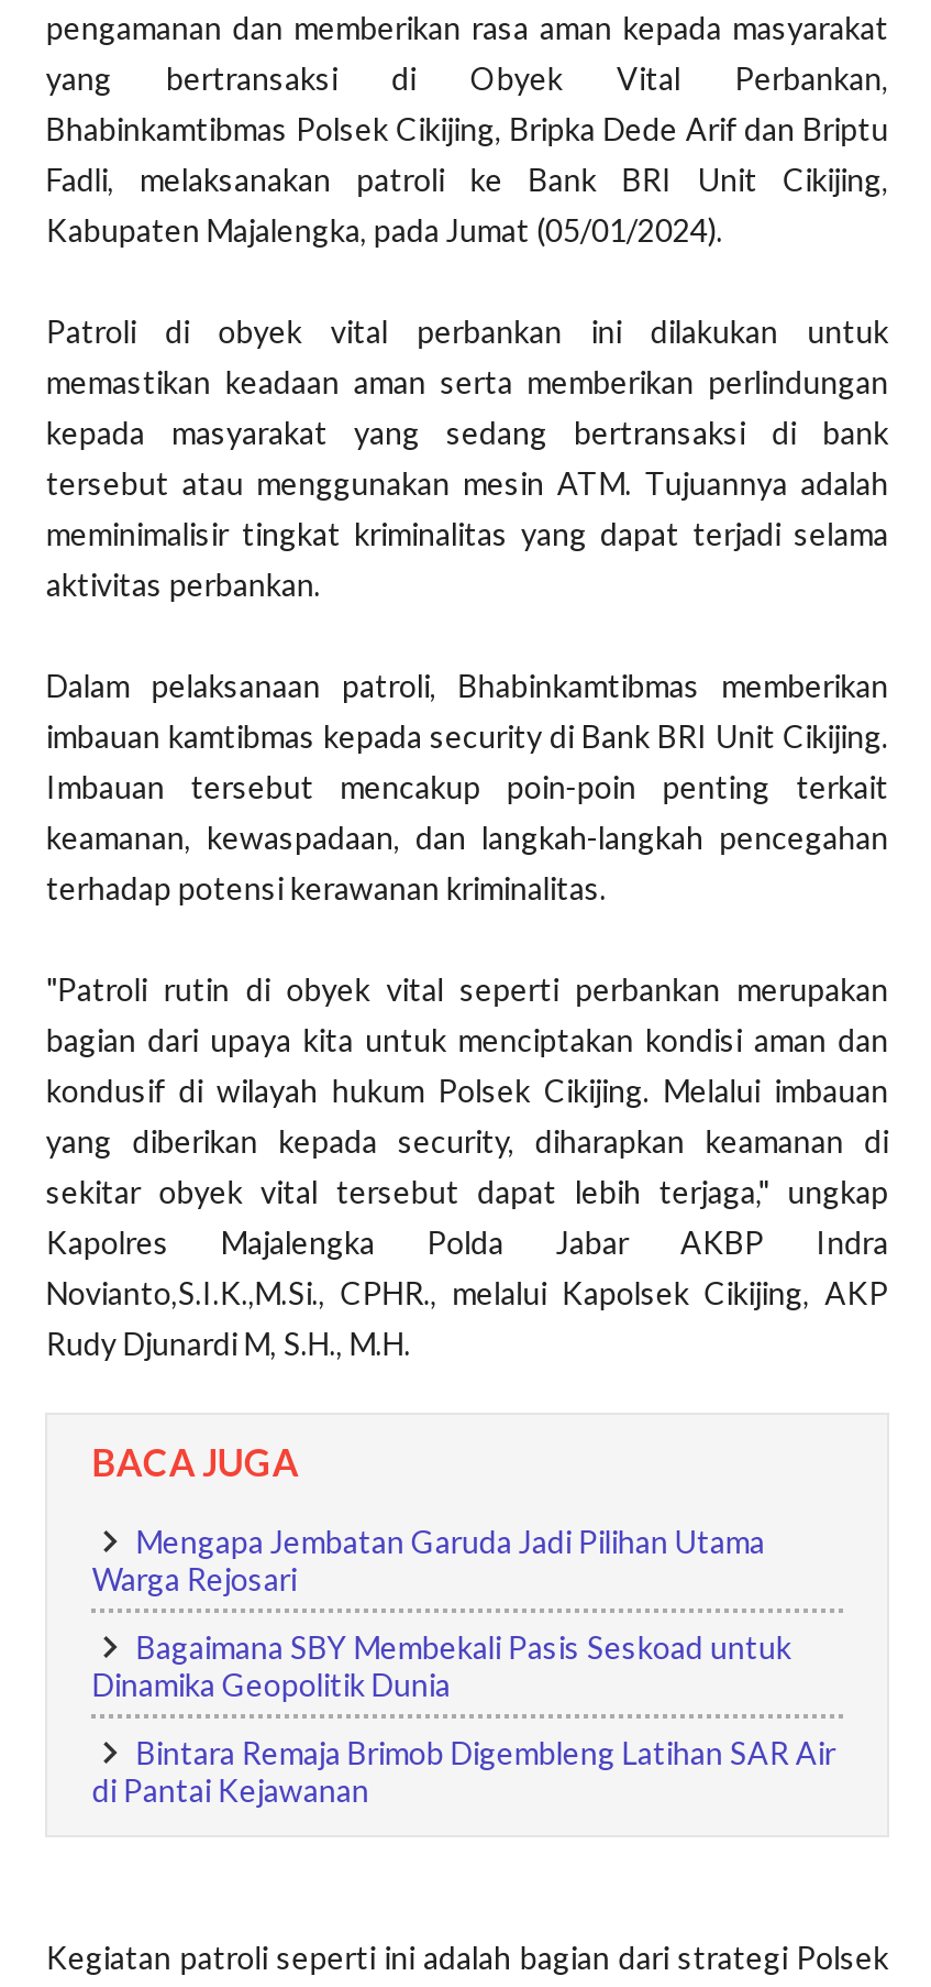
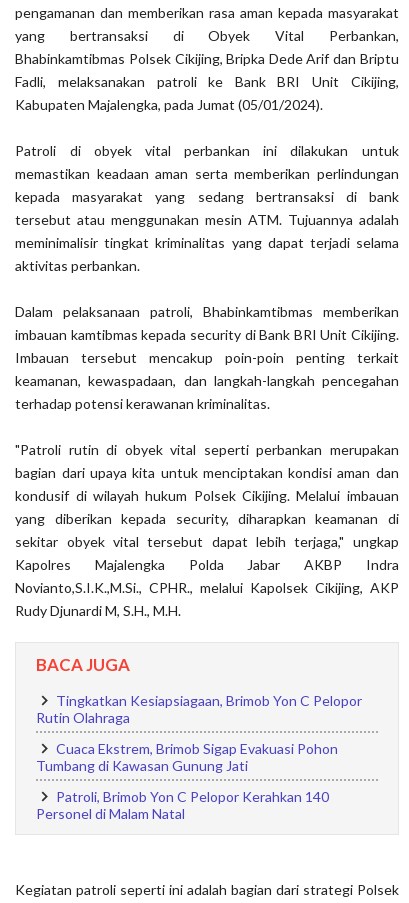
[92,1523,765,1598] Mengapa Jembatan Garuda Jadi Pilihan Utama | Warga Rejosari -> [36,692,362,726] Tingkatkan Kesiapsiagaan, Brimob Yon C Pelopor | Rutin Olahraga
[92,1628,791,1703] Bagaimana SBY Membekali Pasis Seskoad untuk | Dinamika Geopolitik Dunia -> [36,740,338,774] Cuaca Ekstrem, Brimob Sigap Evakuasi Pohon | Tumbang di Kawasan Gunung Jati
[92,1734,835,1809] Bintara Remaja Brimob Digembleng Latihan SAR Air | di Pantai Kejawanan -> [36,788,329,822] Patroli, Brimob Yon C Pelopor Kerahkan 140 | Personel di Malam Natal

